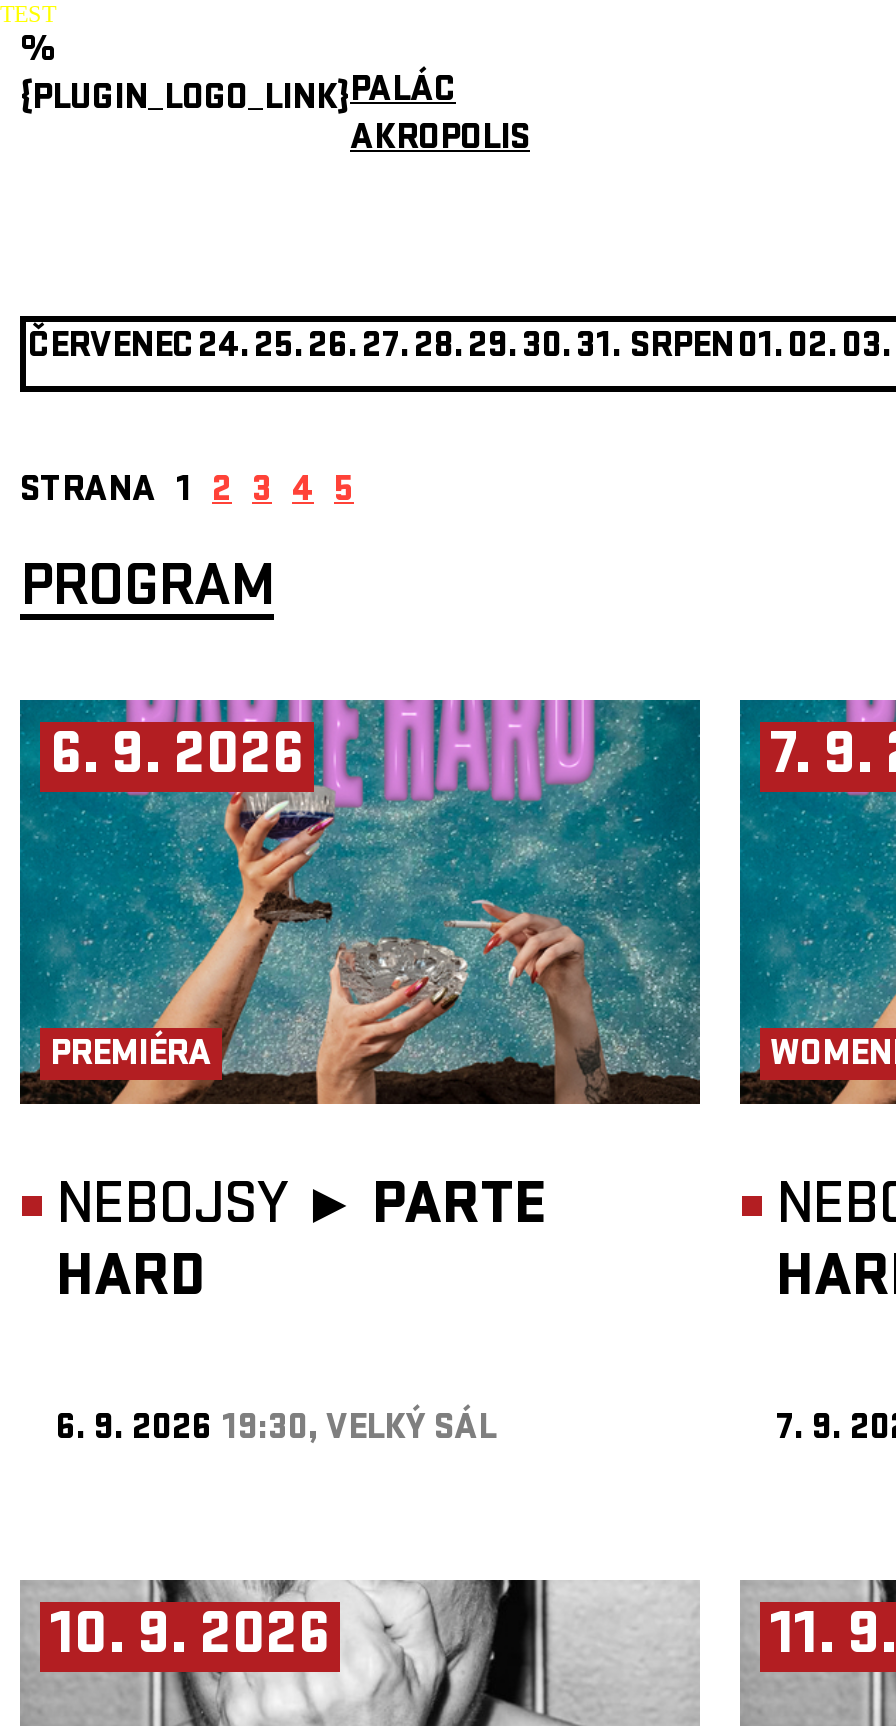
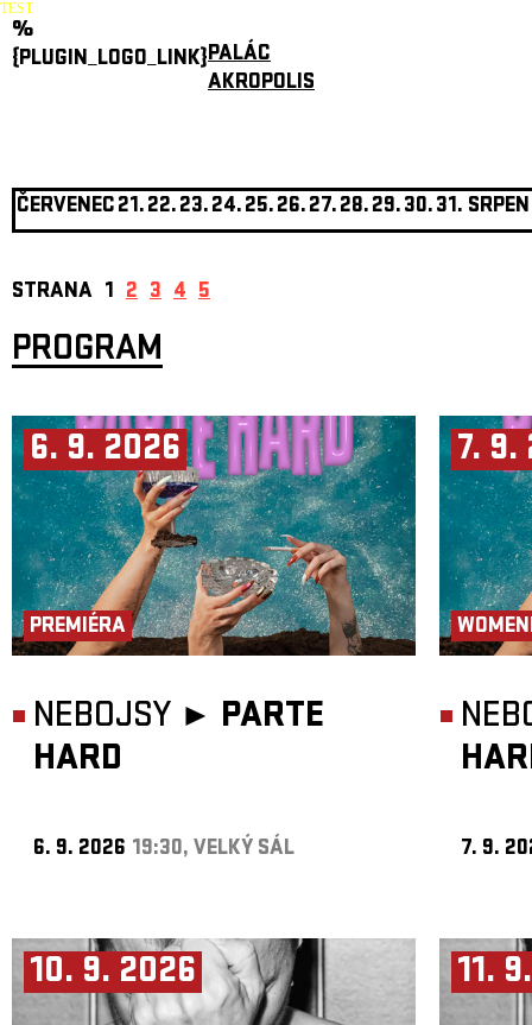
[28,326,892,372] ČERVENEC 24. 25. 26. 27. 28. 29. 30. 31. SRPEN 01. 02. 03. -> [17,194,530,221] ČERVENEC 21. 22. 23. 24. 25. 26. 27. 28. 29. 30. 31. SRPEN

